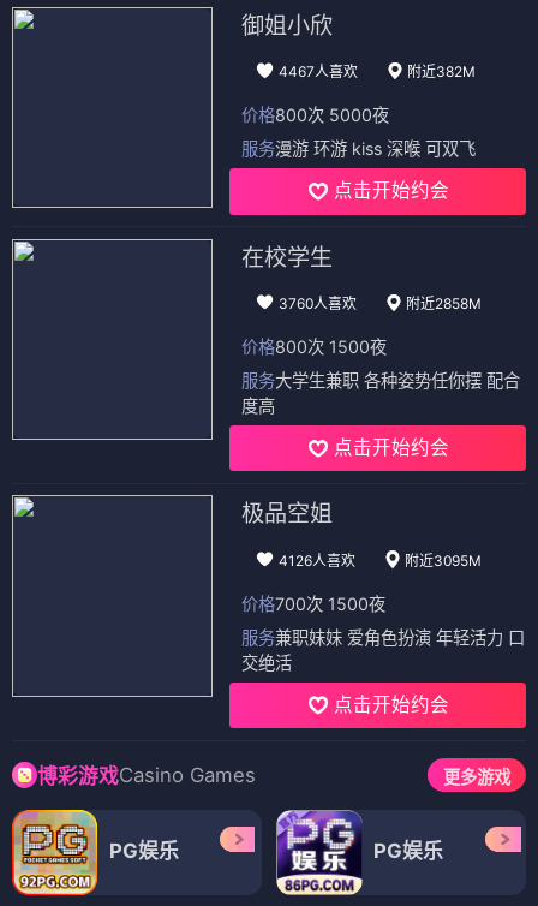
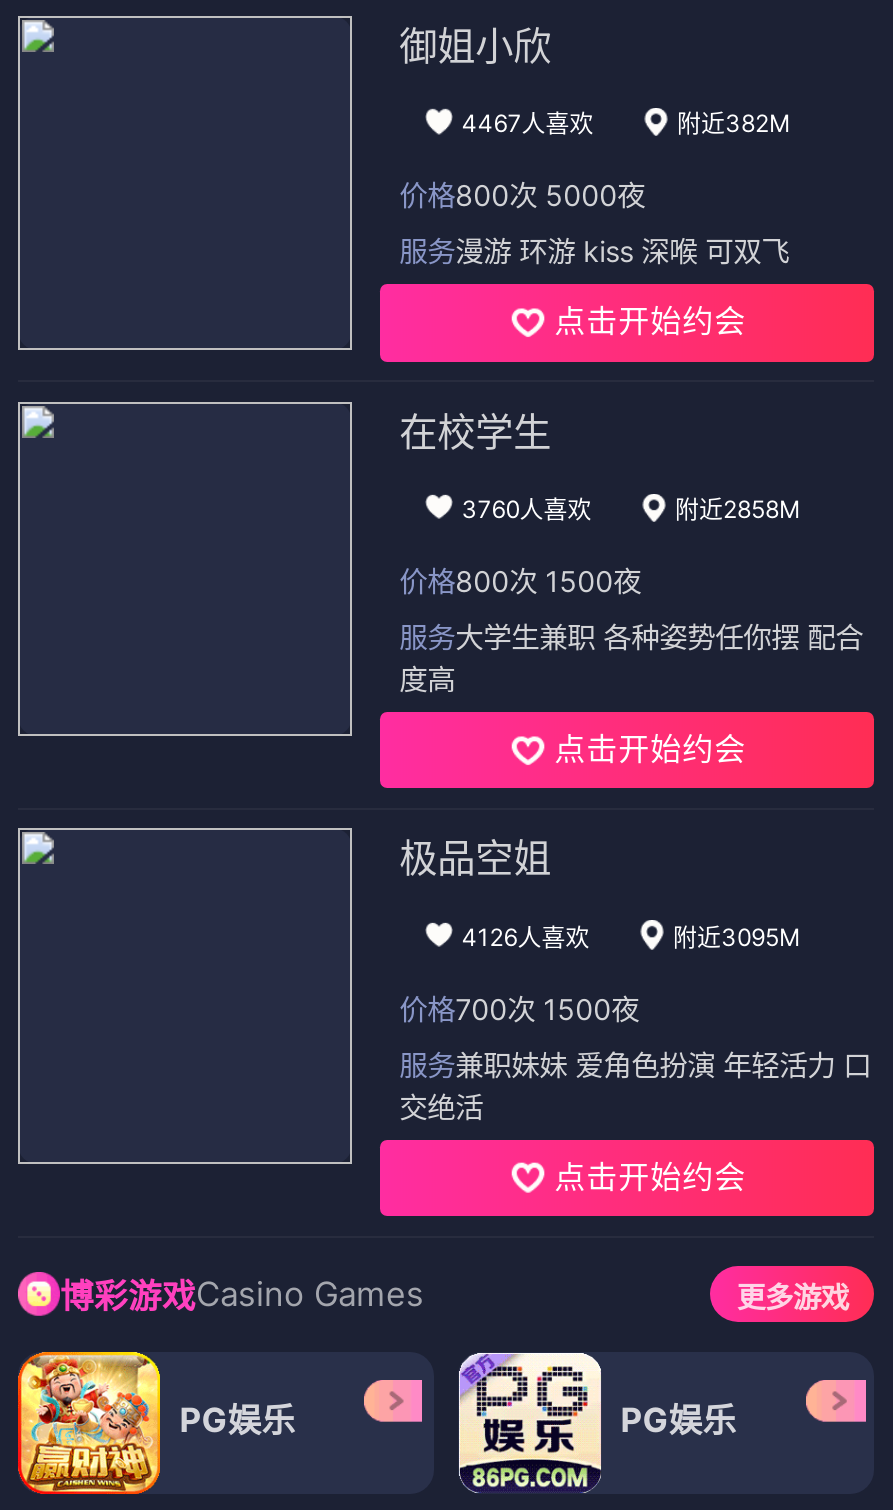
[13,811,96,895] [image] -> [20,1354,158,1494] [image]
[276,810,363,896] [image] -> [458,1352,604,1494] [image]

